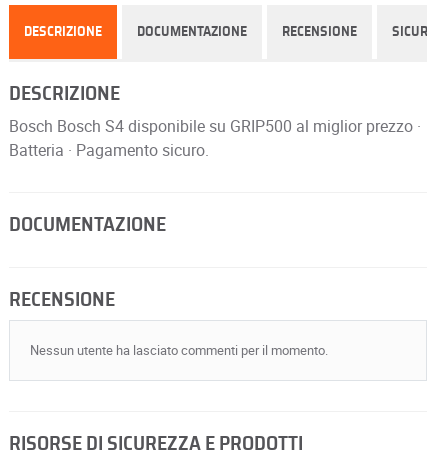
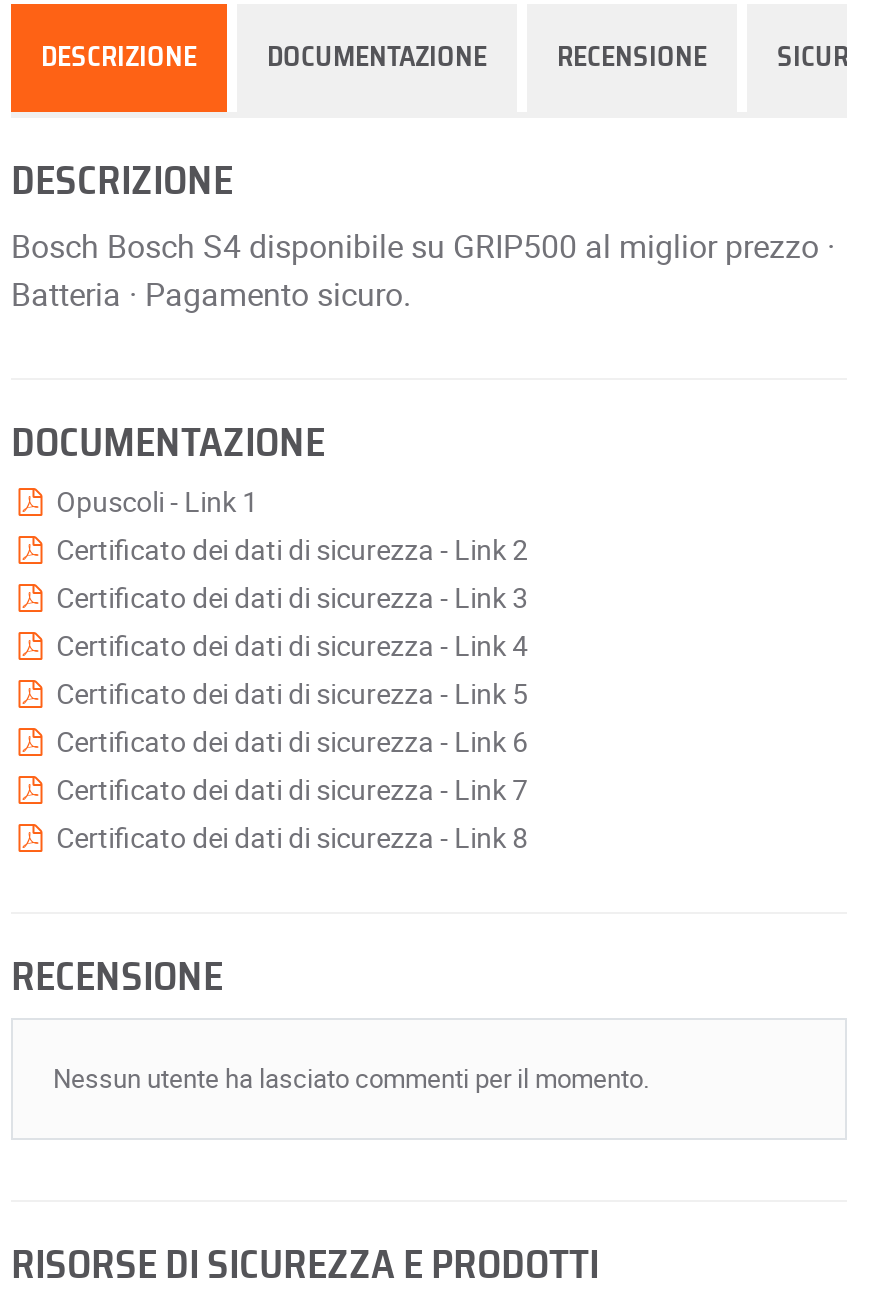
none -> [50,482,528,856] Opuscoli - Link 1 | Certificato dei dati di sicurezza - Link 2 | Certificato dei dati di sicurezza - Link 3 | Certificato dei dati di sicurezza - Link 4 | Certificato dei dati di sicurezza - Link 5 | Certificato dei dati di sicurezza - Link 6 | Certificato dei dati di sicurezza - Link 7 | Certificato dei dati di sicurezza - Link 8

